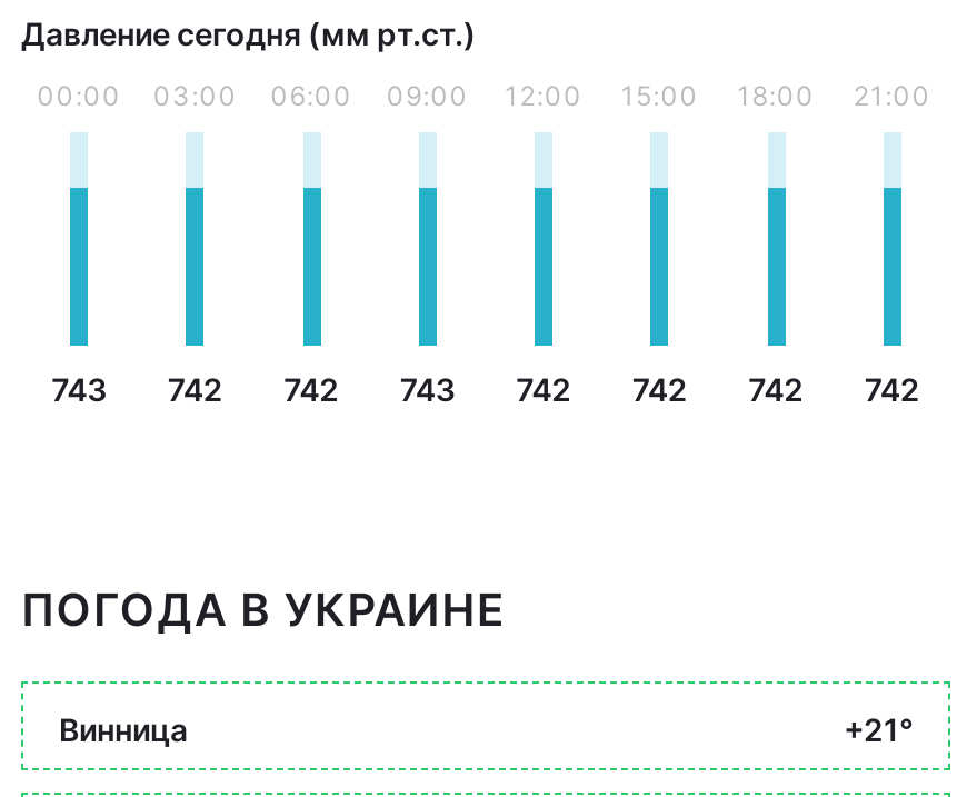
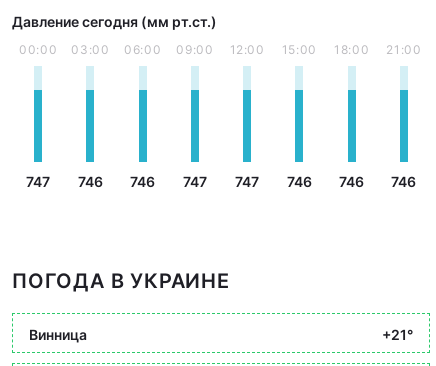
[51,370,107,408] 743 -> [26,173,50,190] 747
[168,370,223,408] 742 -> [78,173,103,190] 746
[284,370,339,408] 742 -> [130,173,155,190] 746
[400,370,455,408] 743 -> [183,173,207,190] 747
[516,370,572,408] 742 -> [235,173,259,190] 747
[632,370,688,408] 742 -> [287,173,312,190] 746
[748,370,804,408] 742 -> [339,173,364,190] 746
[865,370,920,408] 742 -> [391,173,416,190] 746

